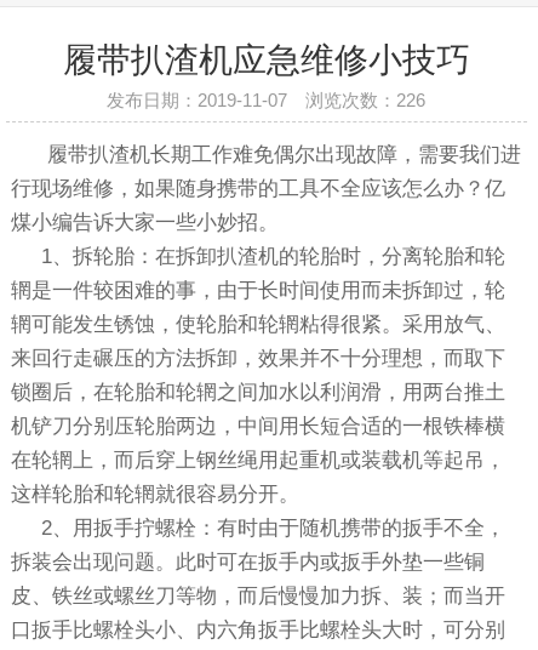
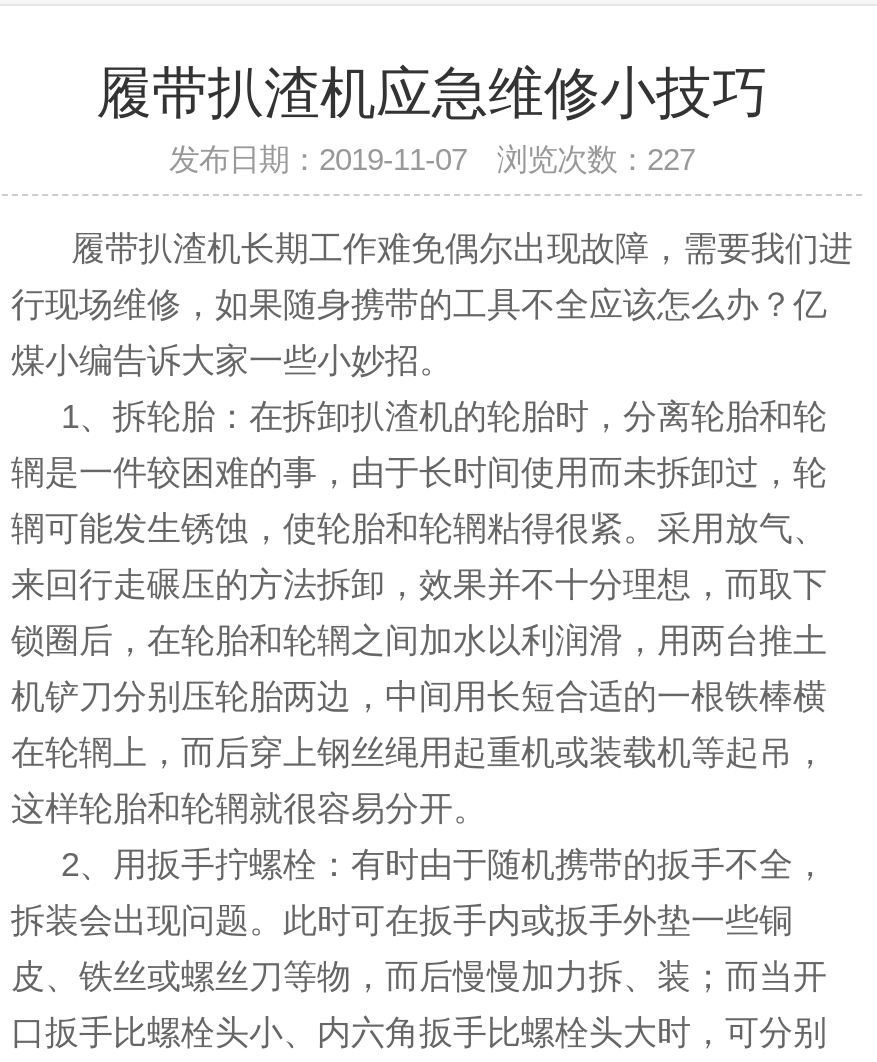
[107,90,426,110] 发布日期：2019-11-07 浏览次数：226 -> [169,142,695,176] 发布日期：2019-11-07 浏览次数：227

